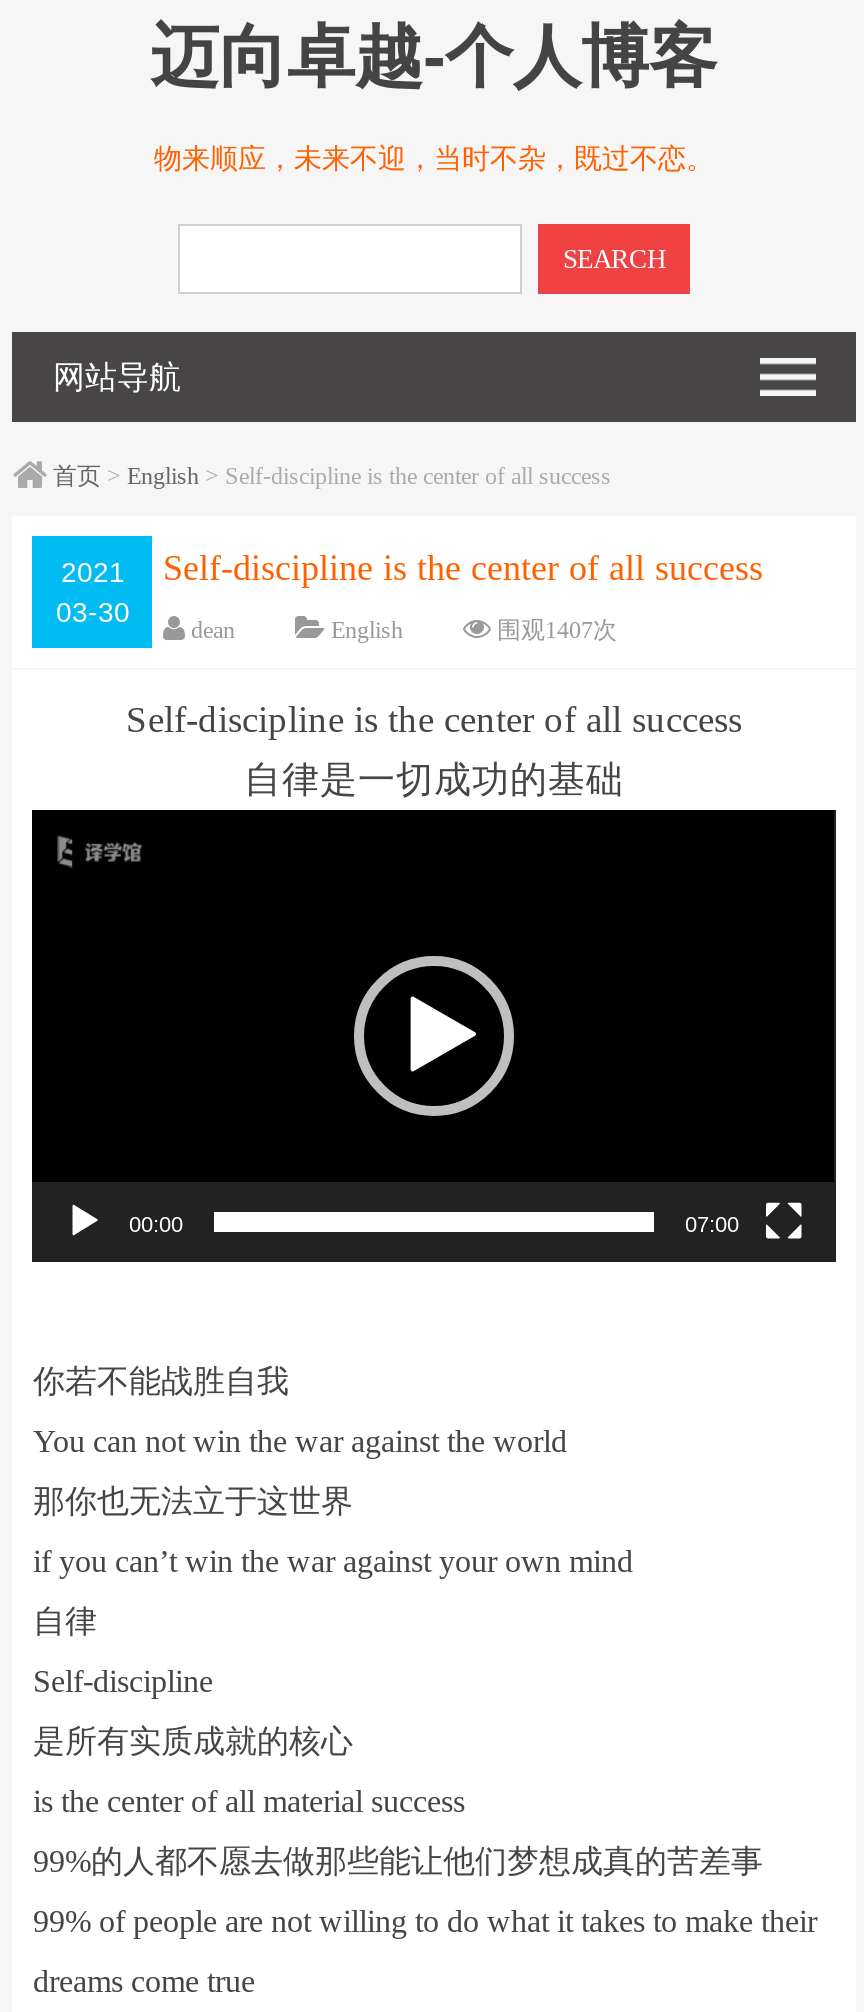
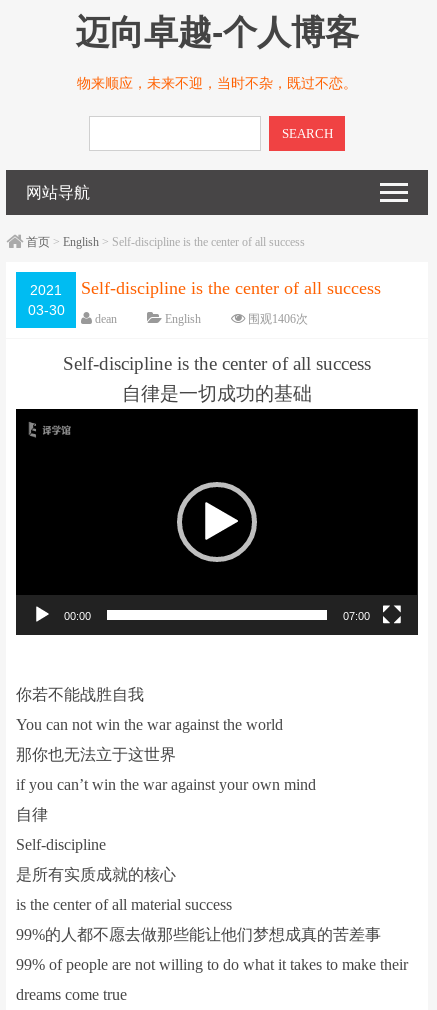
[491,616,617,644] 围观1407次 -> [245,312,308,326] 围观1406次

